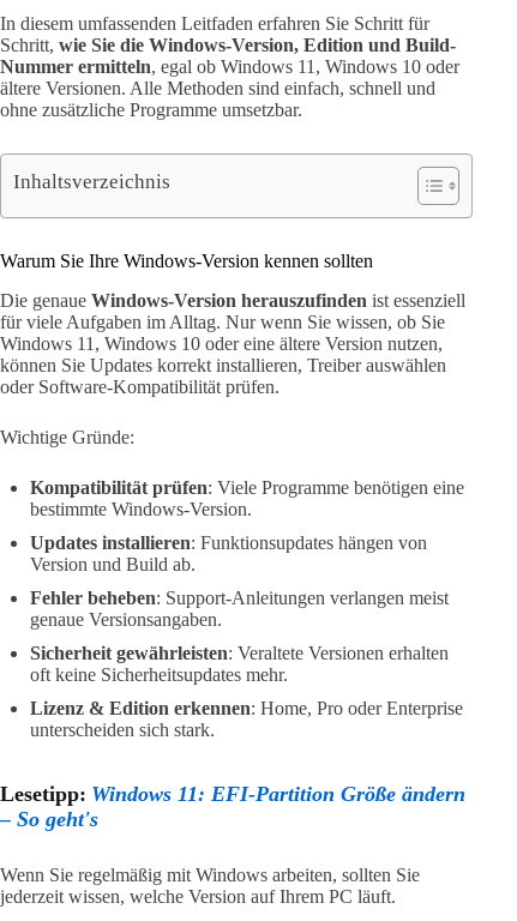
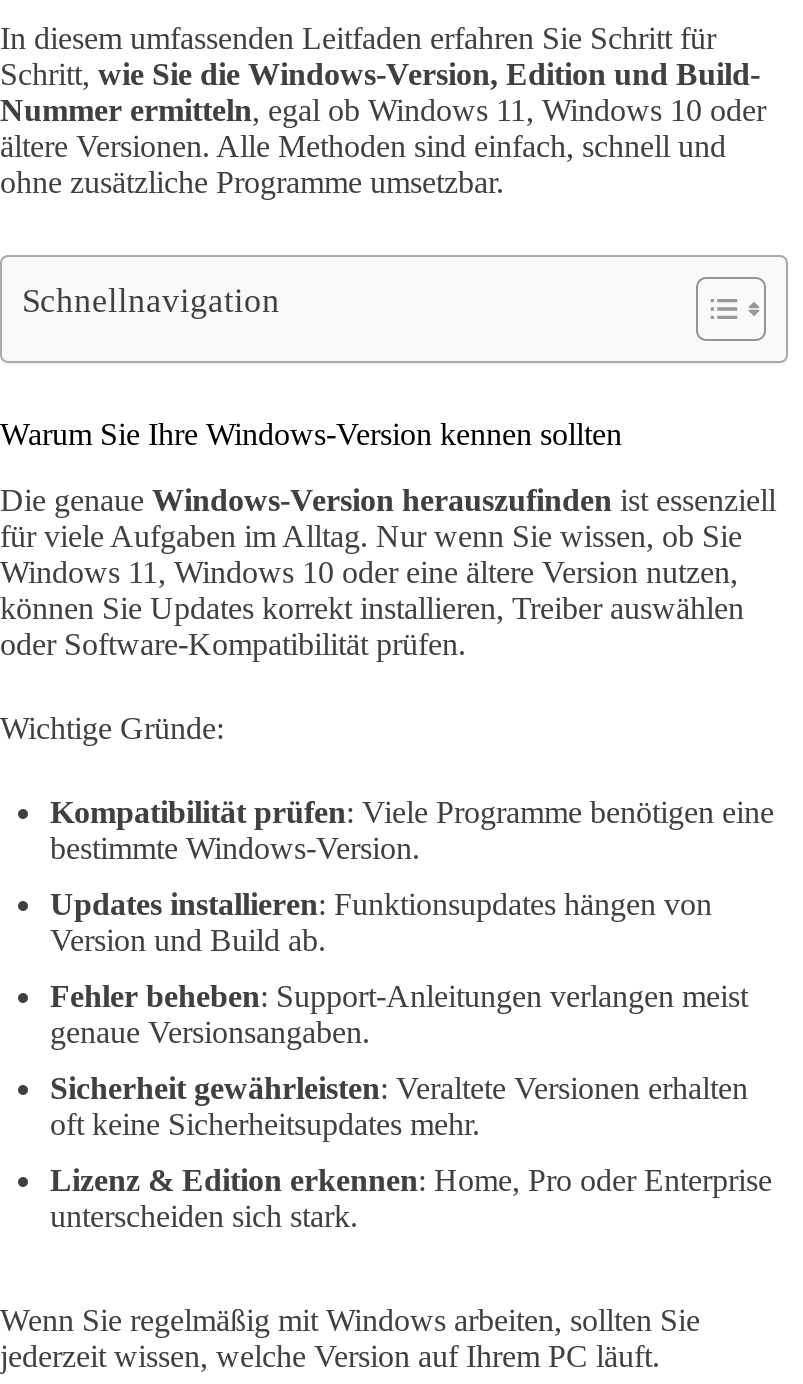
[13,169,170,192] Inhaltsverzeichnis -> [22,282,280,320] Schnellnavigation
[0,782,465,831] Lesetipp: Windows 11: EFI-Partition Größe ändern | – So geht's -> none

